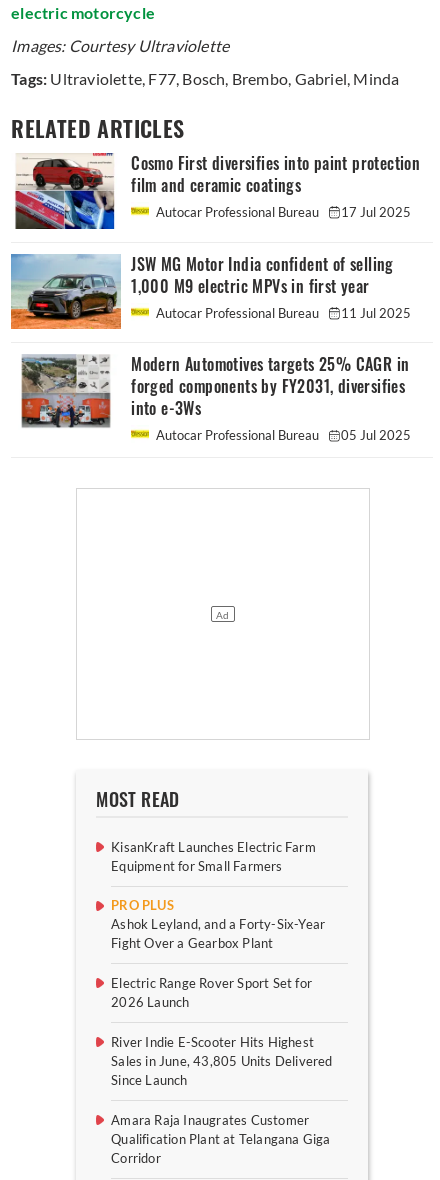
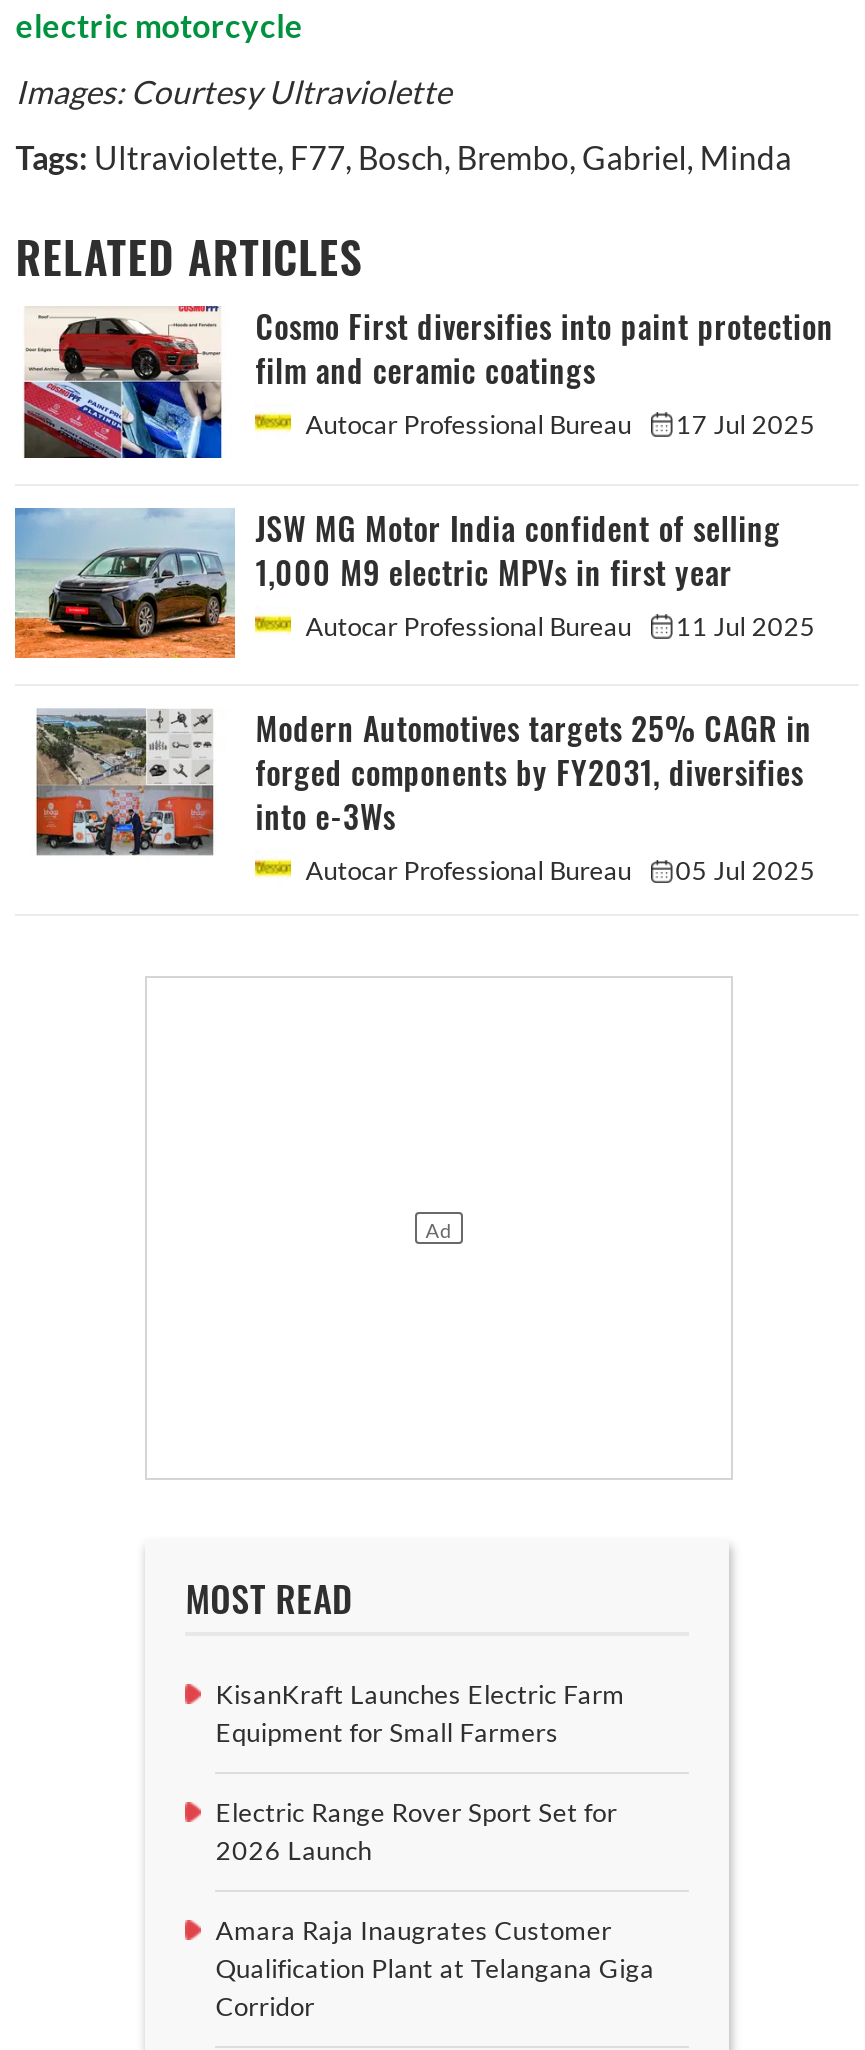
[111,897,325,951] PRO PLUS | Ashok Leyland, and a Forty-Six-Year | Fight Over a Gearbox Plant -> none
[111,1034,333,1088] River Indie E-Scooter Hits Highest | Sales in June, 43,805 Units Delivered | Since Launch -> none

